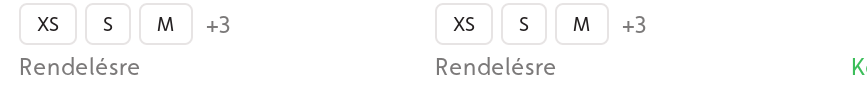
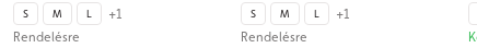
[37,11,59,35] XS -> none
[205,10,231,38] +3 -> [86,6,121,21] L | +1
[453,11,475,35] XS -> none
[621,10,647,38] +3 -> [314,6,349,21] L | +1

